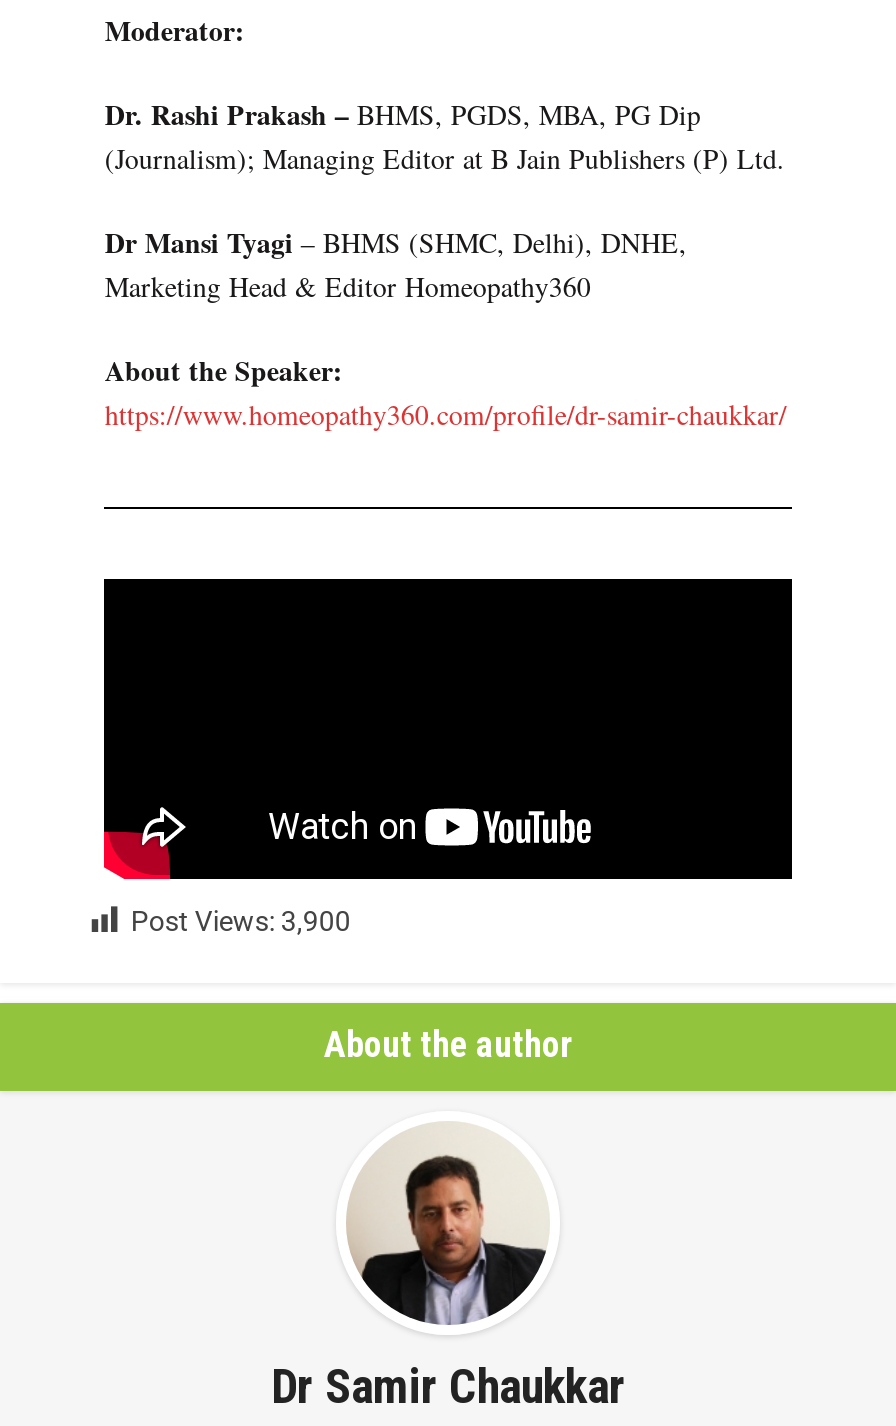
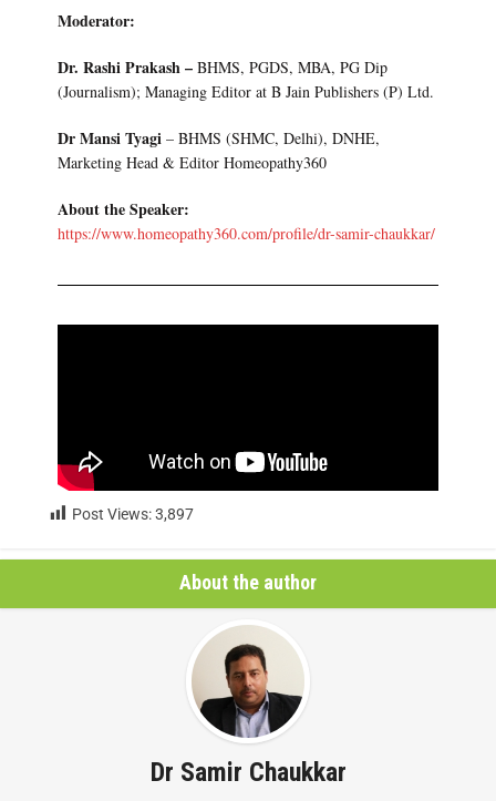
[131,905,351,937] Post Views: 3,900 -> [72,505,194,523] Post Views: 3,897

